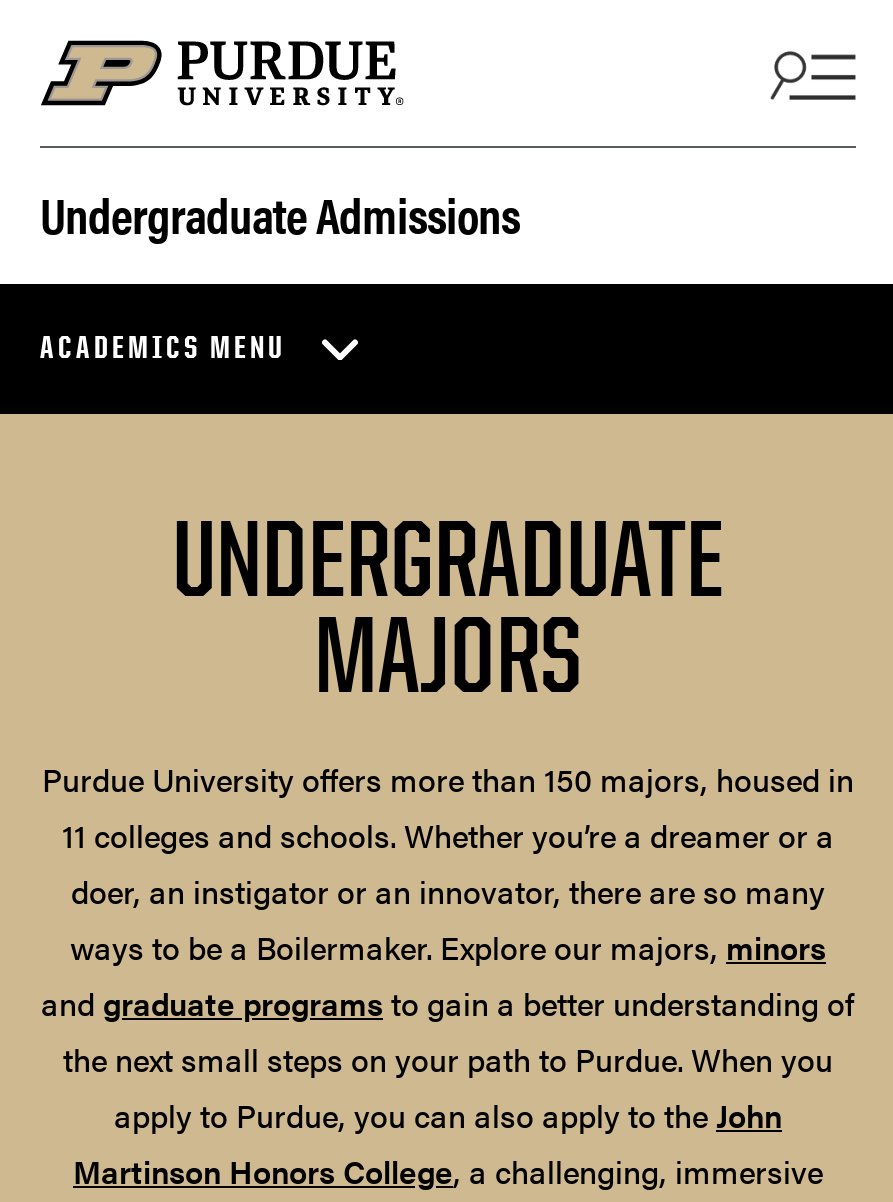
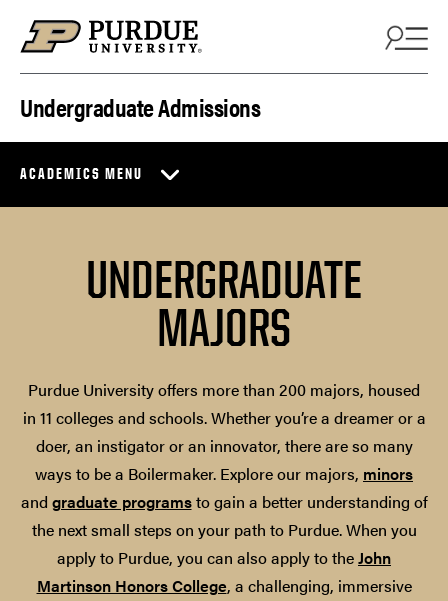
[42,756,854,858] Purdue University offers more than 150 majors, housed in | 11 colleges and schools. Whether you’re a dreamer or a -> [22,378,425,429] Purdue University offers more than 200 majors, housed | in 11 colleges and schools. Whether you’re a dreamer or a

